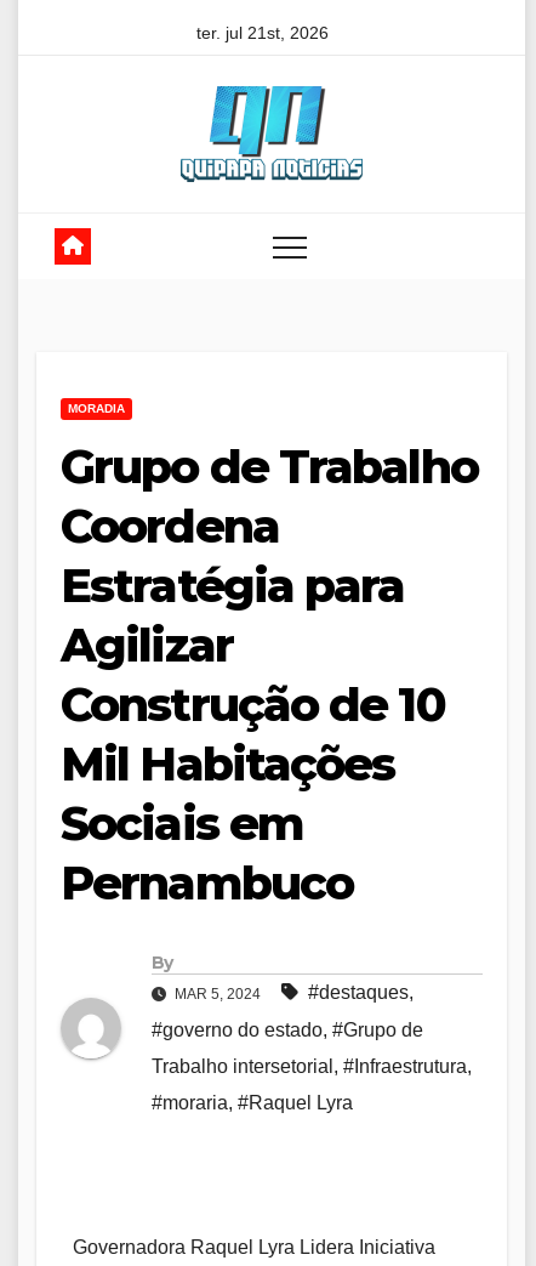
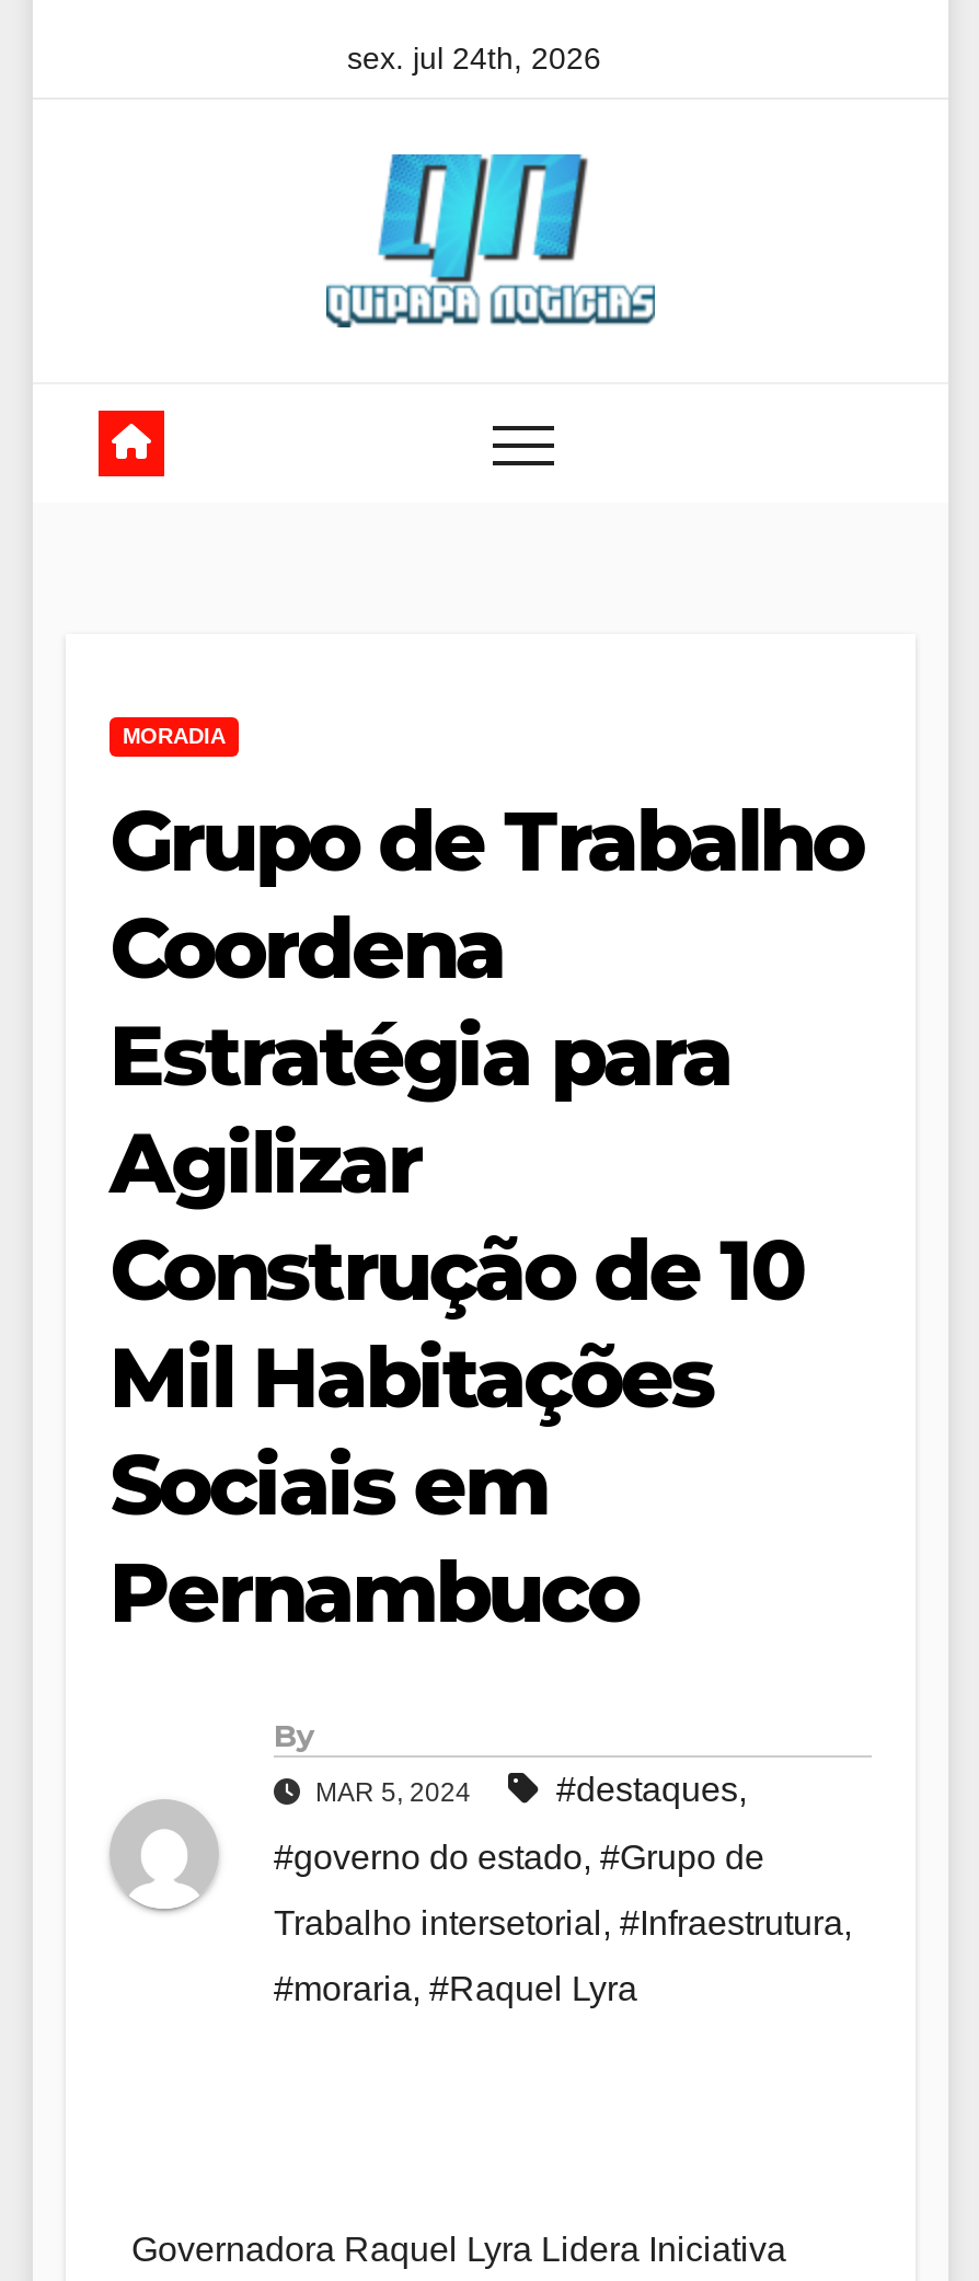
[196,23,329,42] ter. jul 21st, 2026 -> [347,41,601,76] sex. jul 24th, 2026

